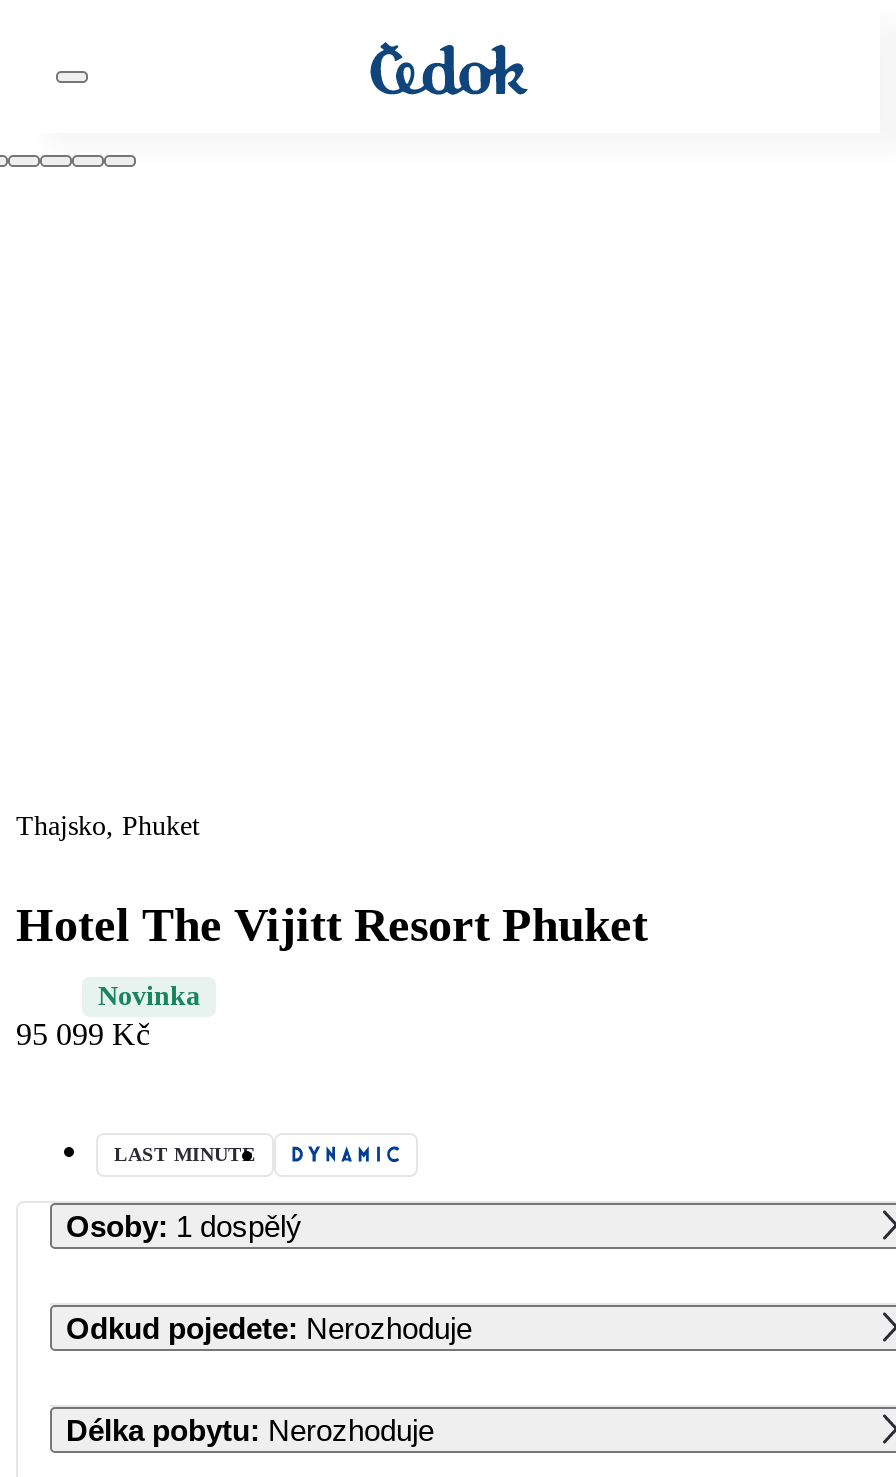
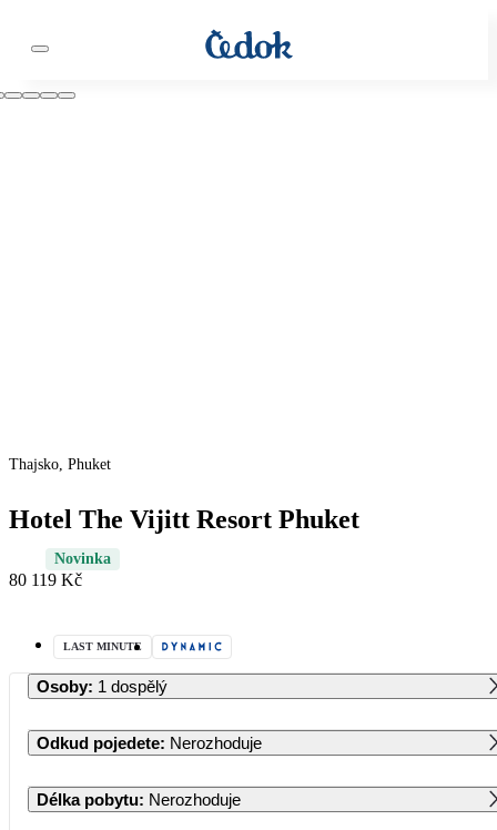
[16,1016,150,1050] 95 099 Kč -> [9,570,82,589] 80 119 Kč

